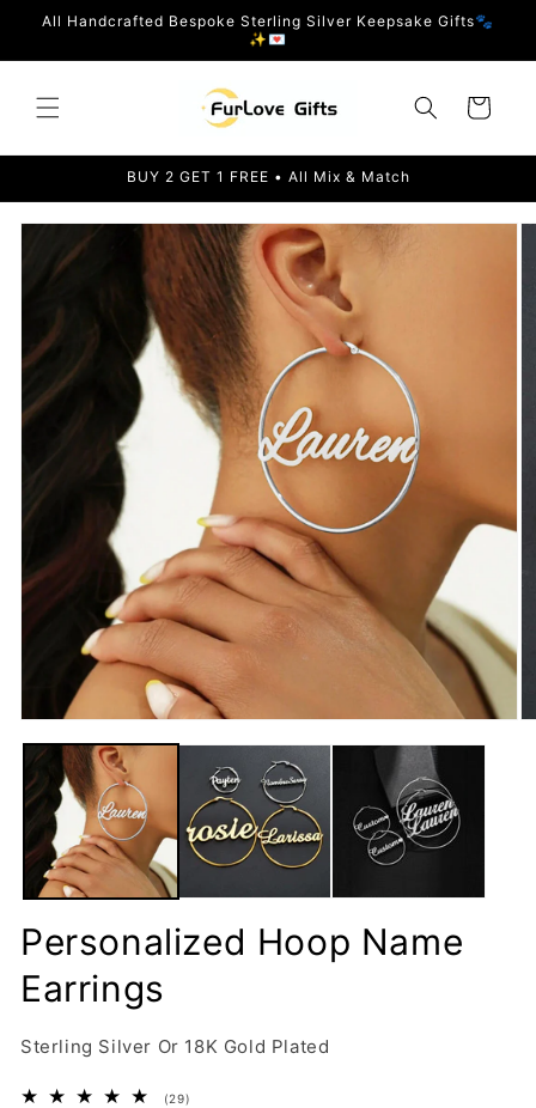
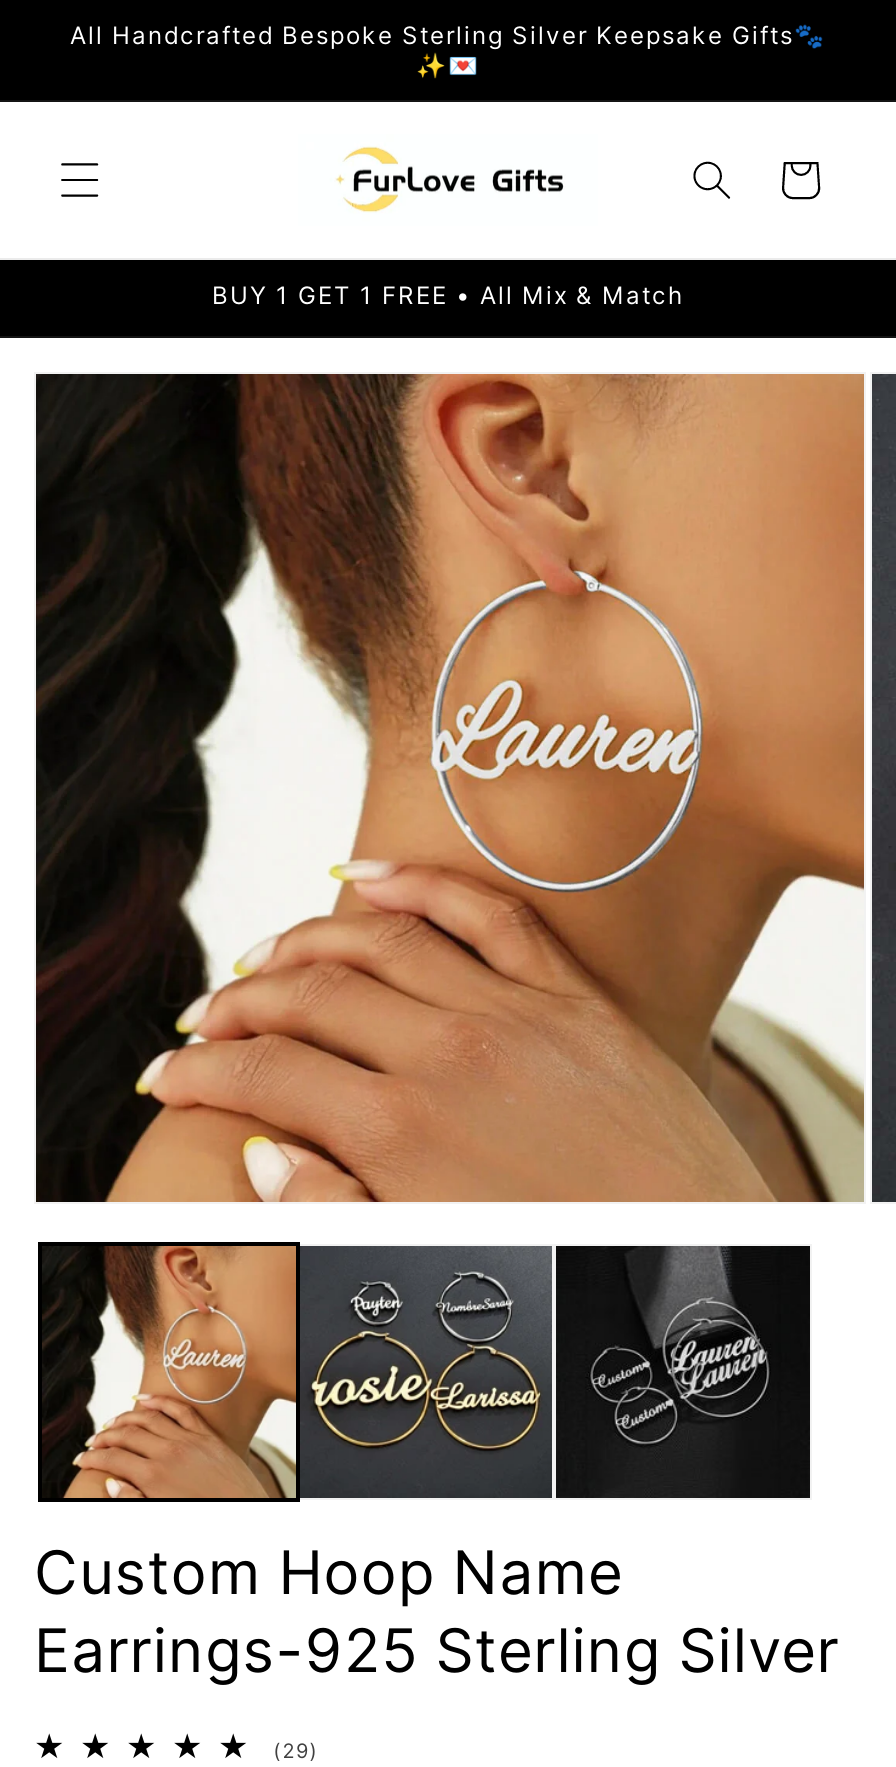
[126,168,410,185] BUY 2 GET 1 FREE • All Mix & Match -> [212,279,684,309] BUY 1 GET 1 FREE • All Mix & Match
[20,920,463,1057] Personalized Hoop Name | Earrings | Sterling Silver Or 18K Gold Plated -> [34,1536,840,1686] Custom Hoop Name | Earrings-925 Sterling Silver

